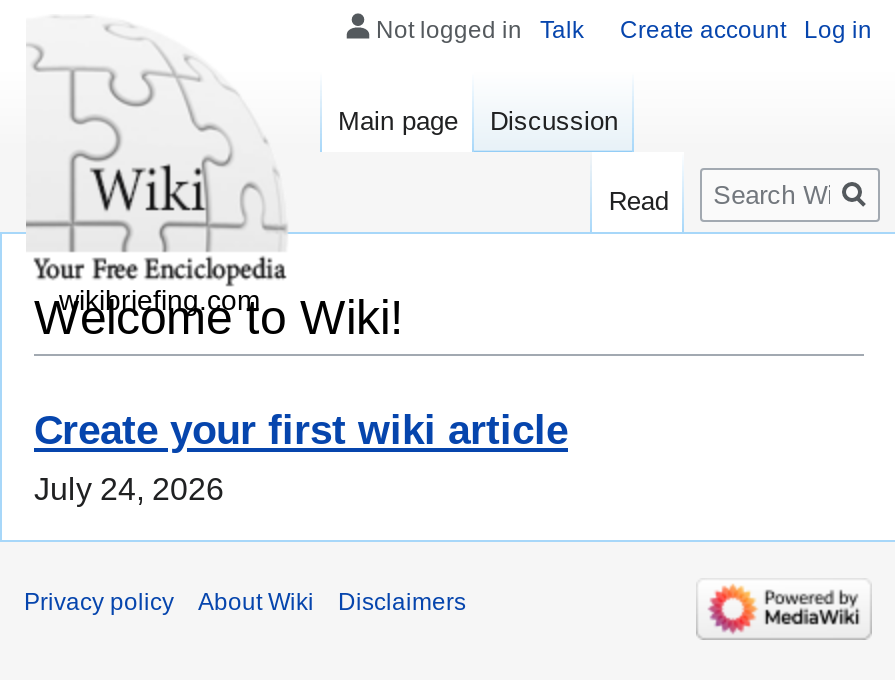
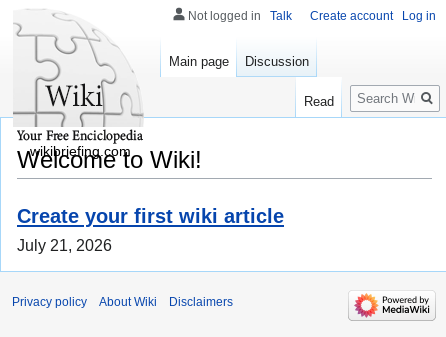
[34,473,224,507] July 24, 2026 -> [17,237,112,254] July 21, 2026

